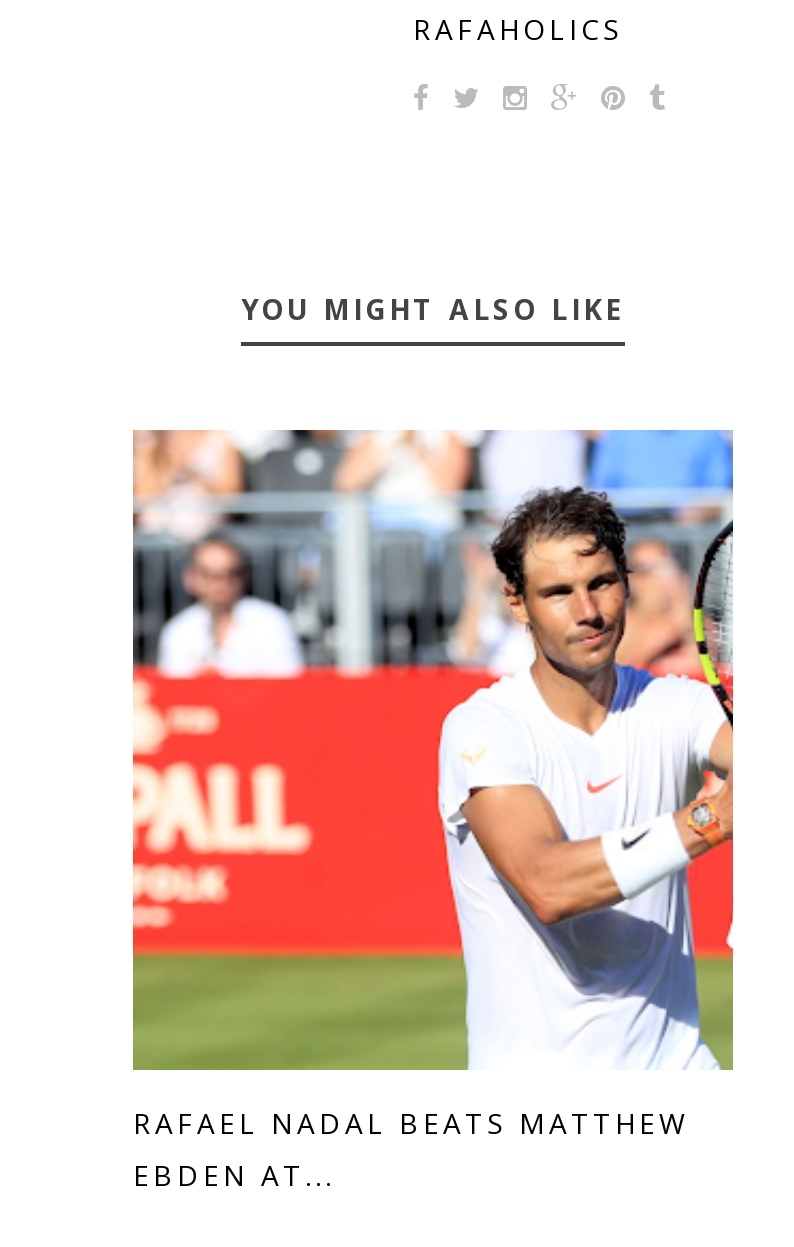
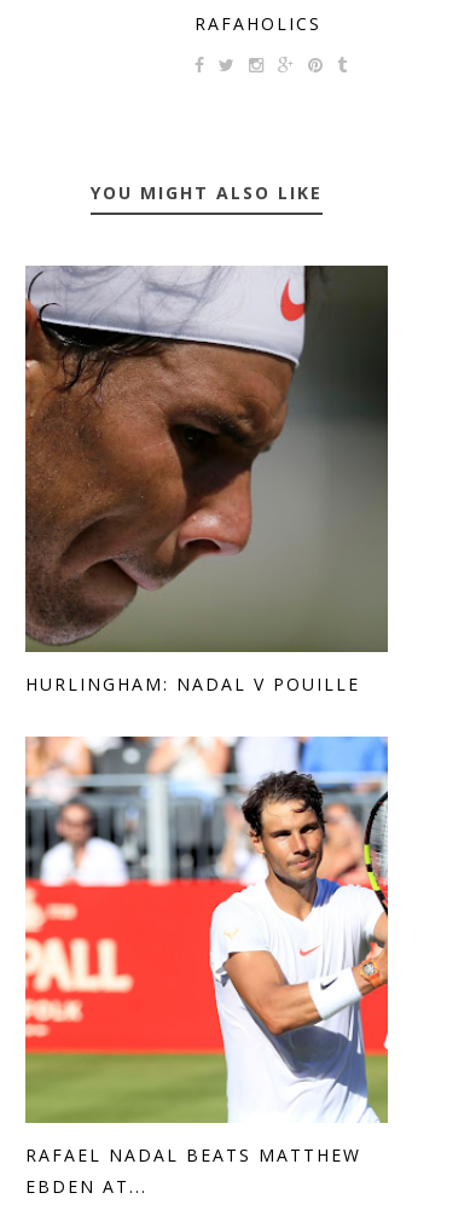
none -> [24,264,389,696] [image] | HURLINGHAM: NADAL V POUILLE

